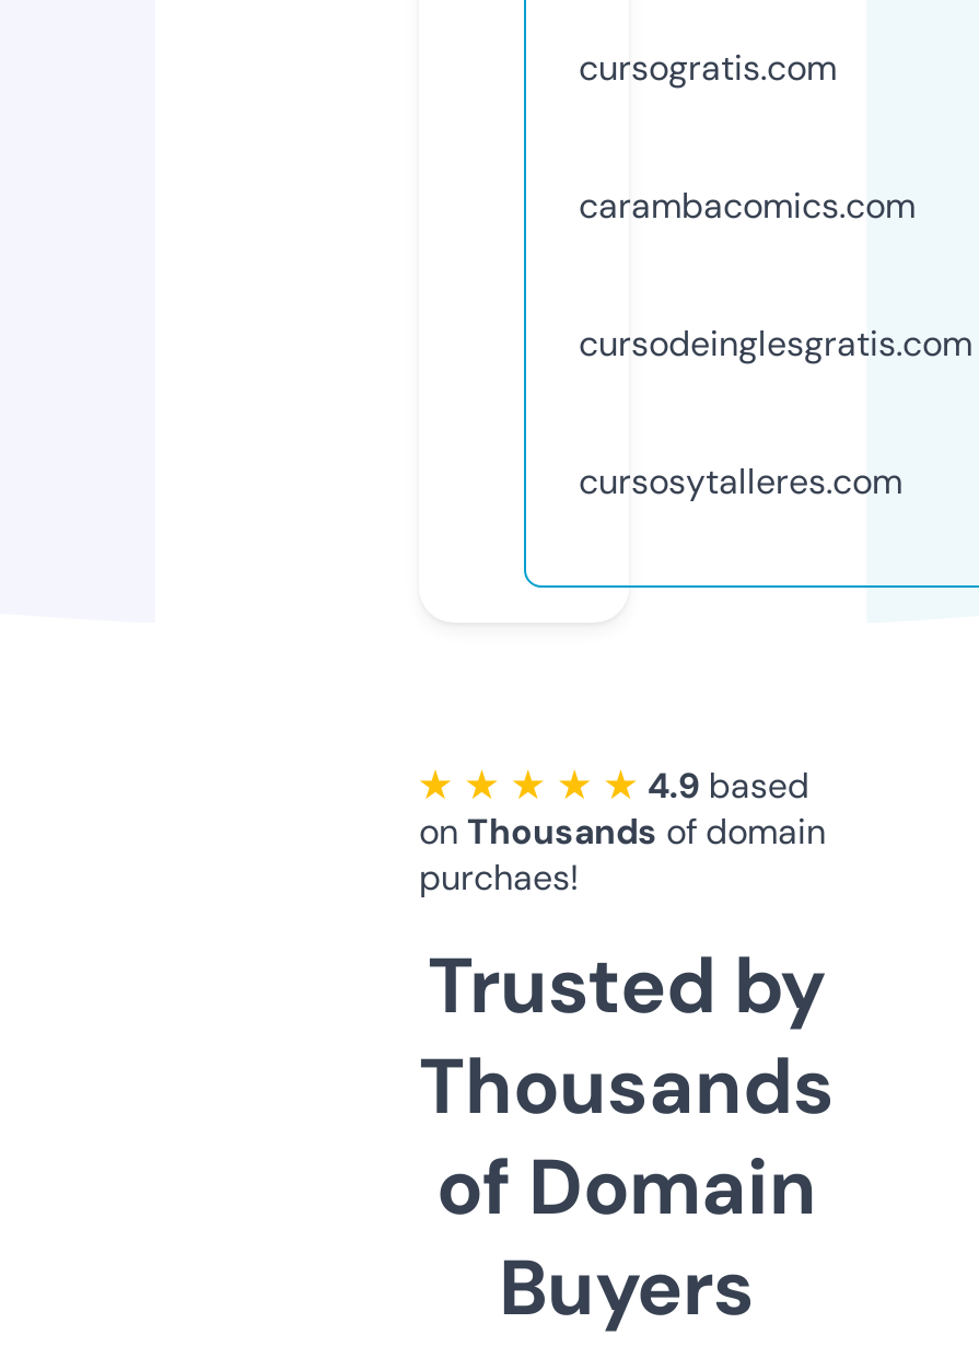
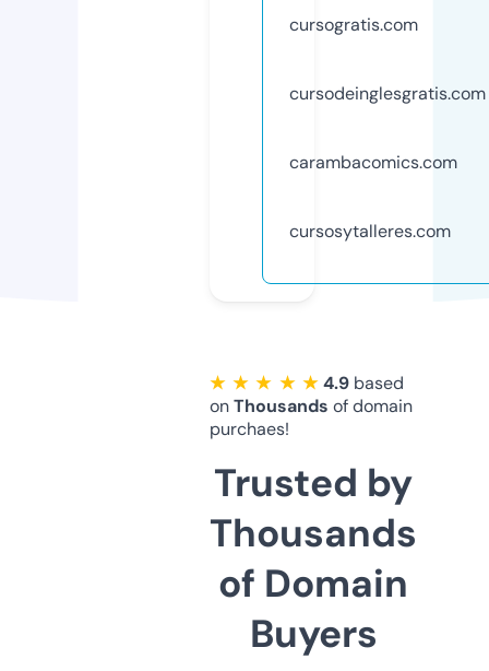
moved [579,182,916,228] -> [289,151,457,174]: carambacomics.com
moved [579,320,972,366] -> [289,82,486,105]: cursodeinglesgratis.com

